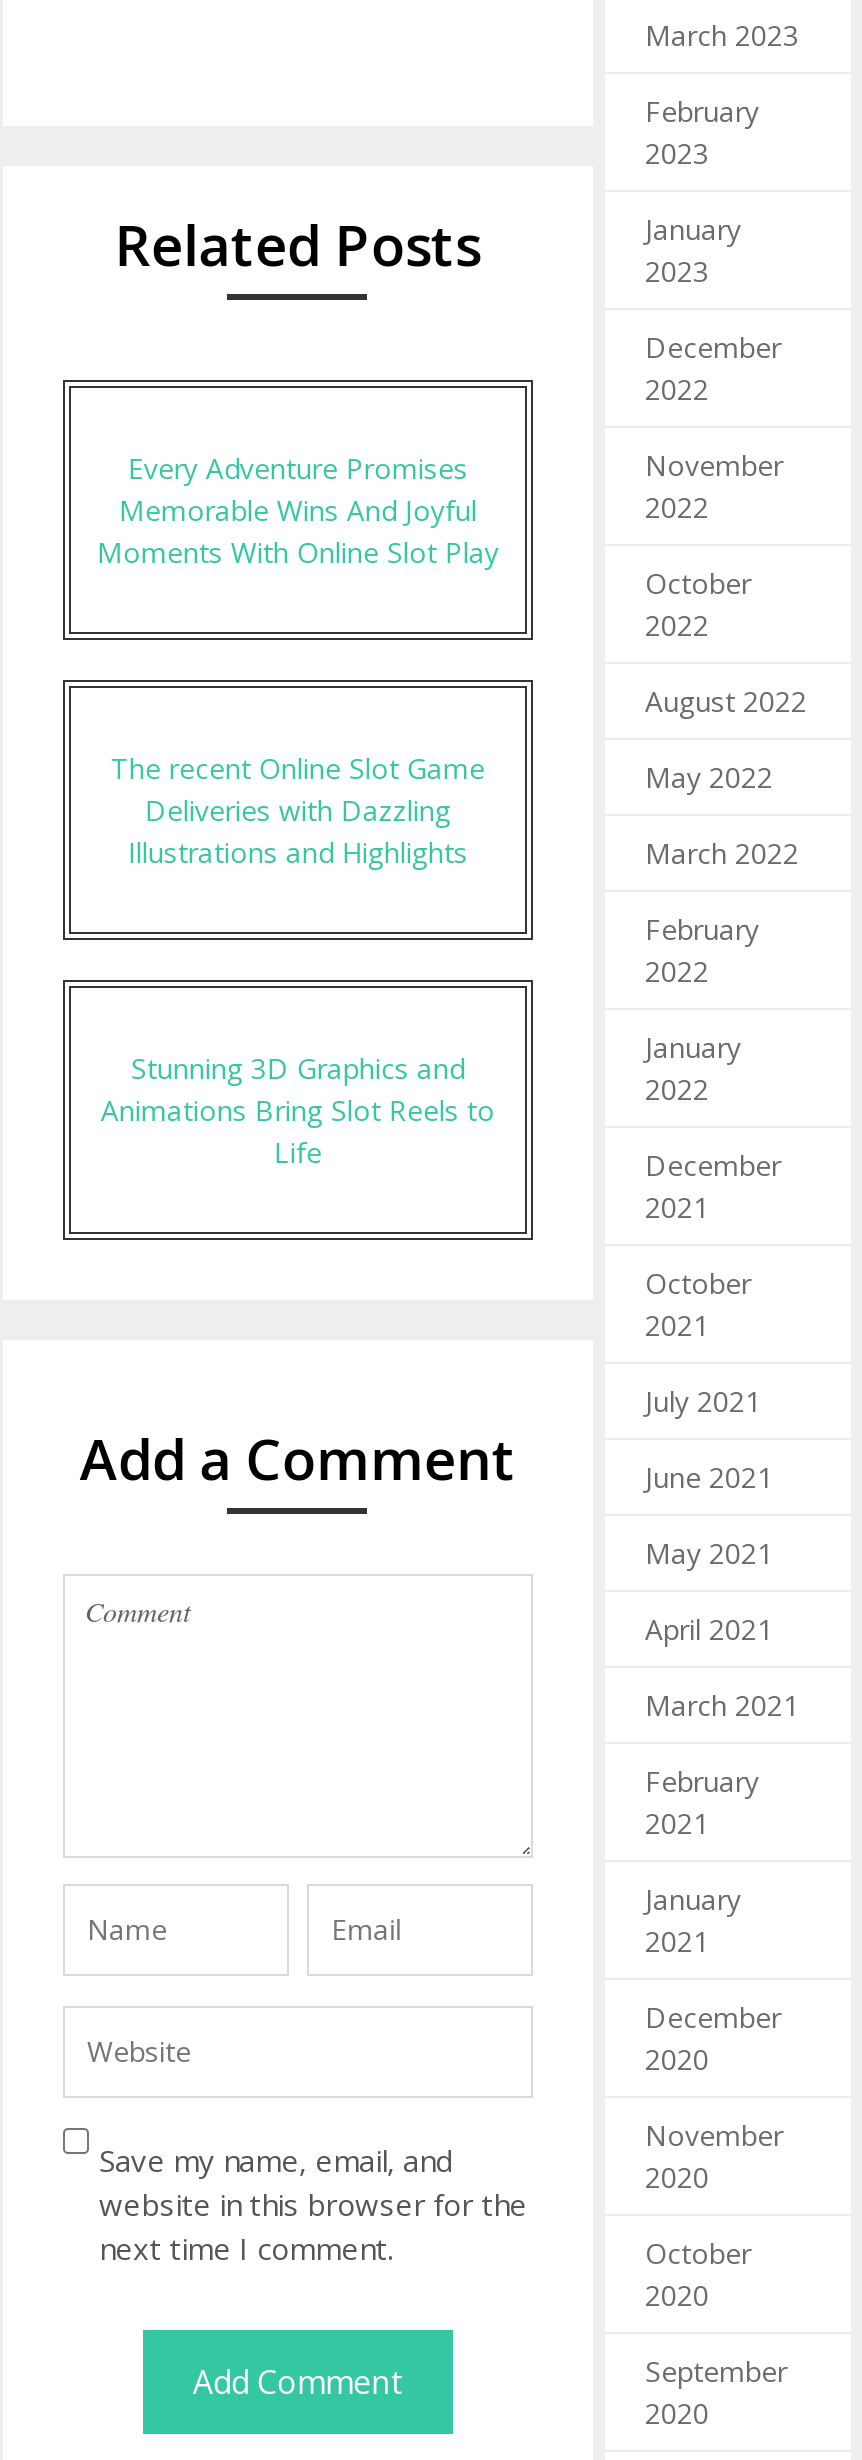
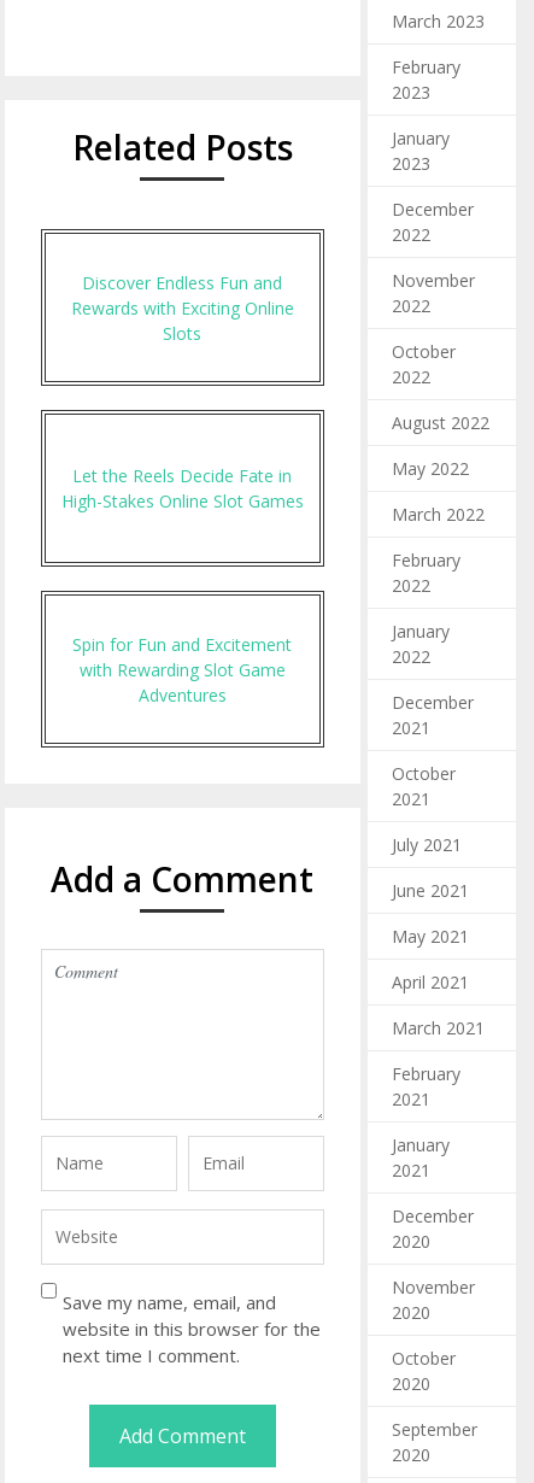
[97,448,499,570] Every Adventure Promises | Memorable Wins And Joyful | Moments With Online Slot Play -> [71,270,294,344] Discover Endless Fun and | Rewards with Exciting Online | Slots
[111,748,485,870] The recent Online Slot Game | Deliveries with Dazzling | Illustrations and Highlights -> [61,464,304,512] Let the Reels Decide Fate in | High-Stakes Online Slot Games
[101,1048,495,1170] Stunning 3D Graphics and | Animations Bring Slot Reels to | Life -> [73,632,292,706] Spin for Fun and Excitement | with Rewarding Slot Game | Adventures

